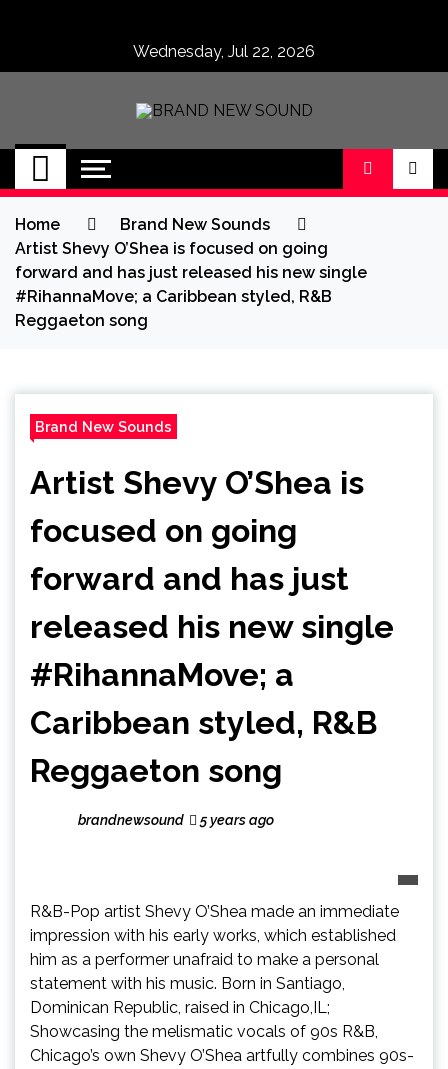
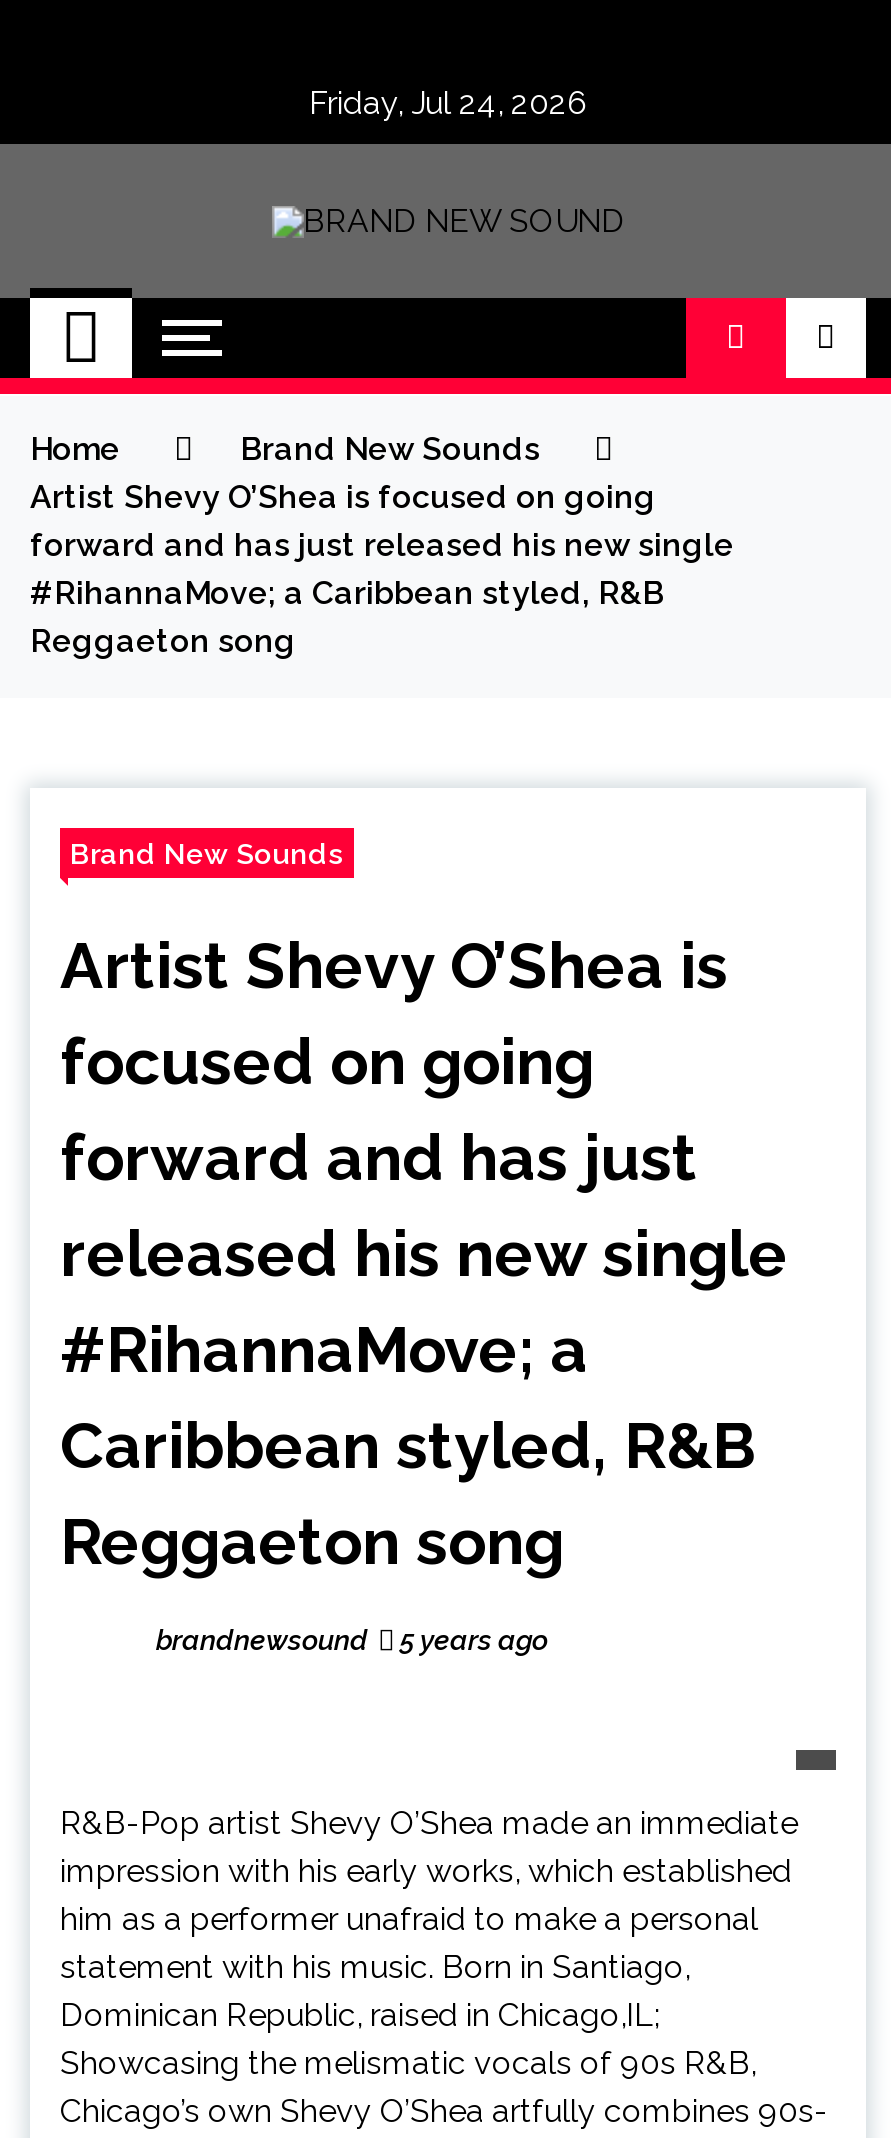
[133,42,315,61] Wednesday, Jul 22, 2026 -> [309,84,587,122] Friday, Jul 24, 2026

